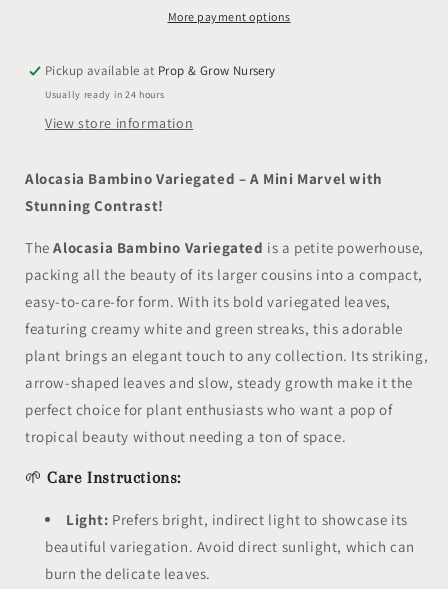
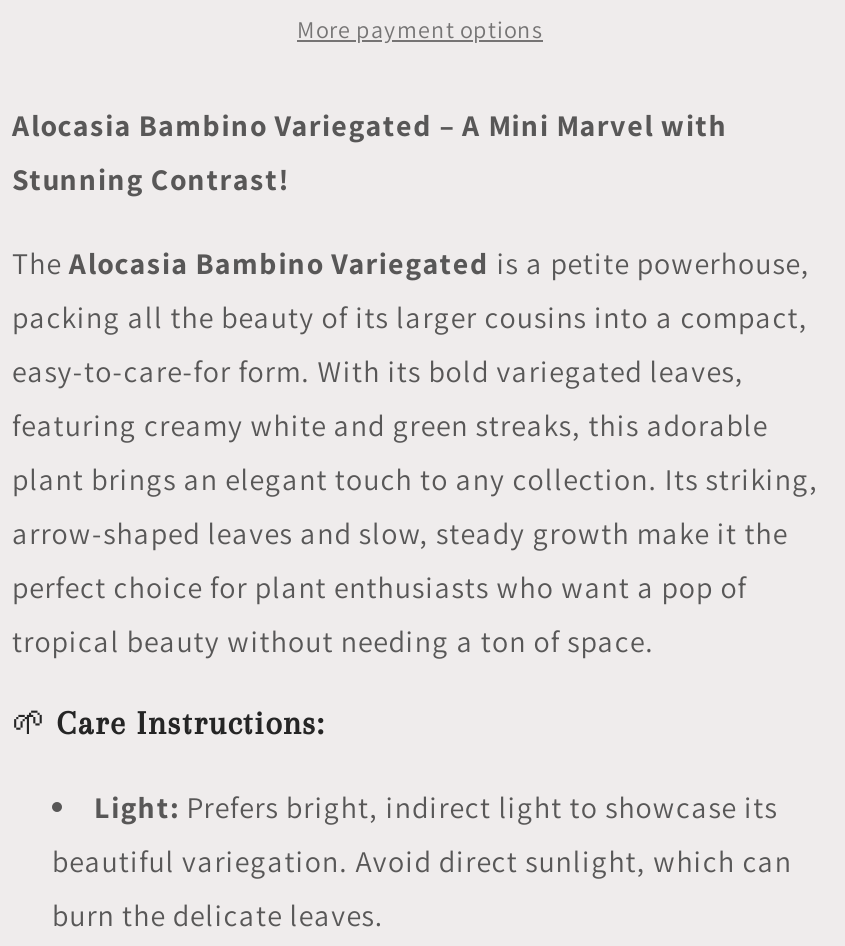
[45,62,276,132] Pickup available at Prop & Grow Nursery | Usually ready in 24 hours | View store information -> none

